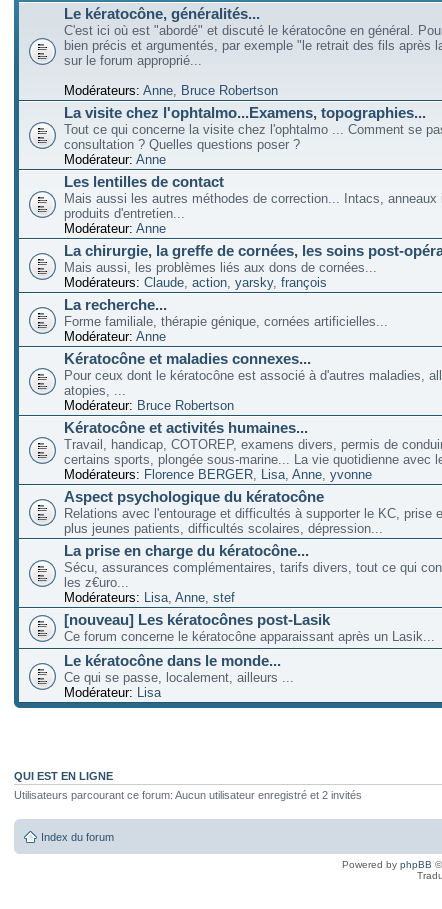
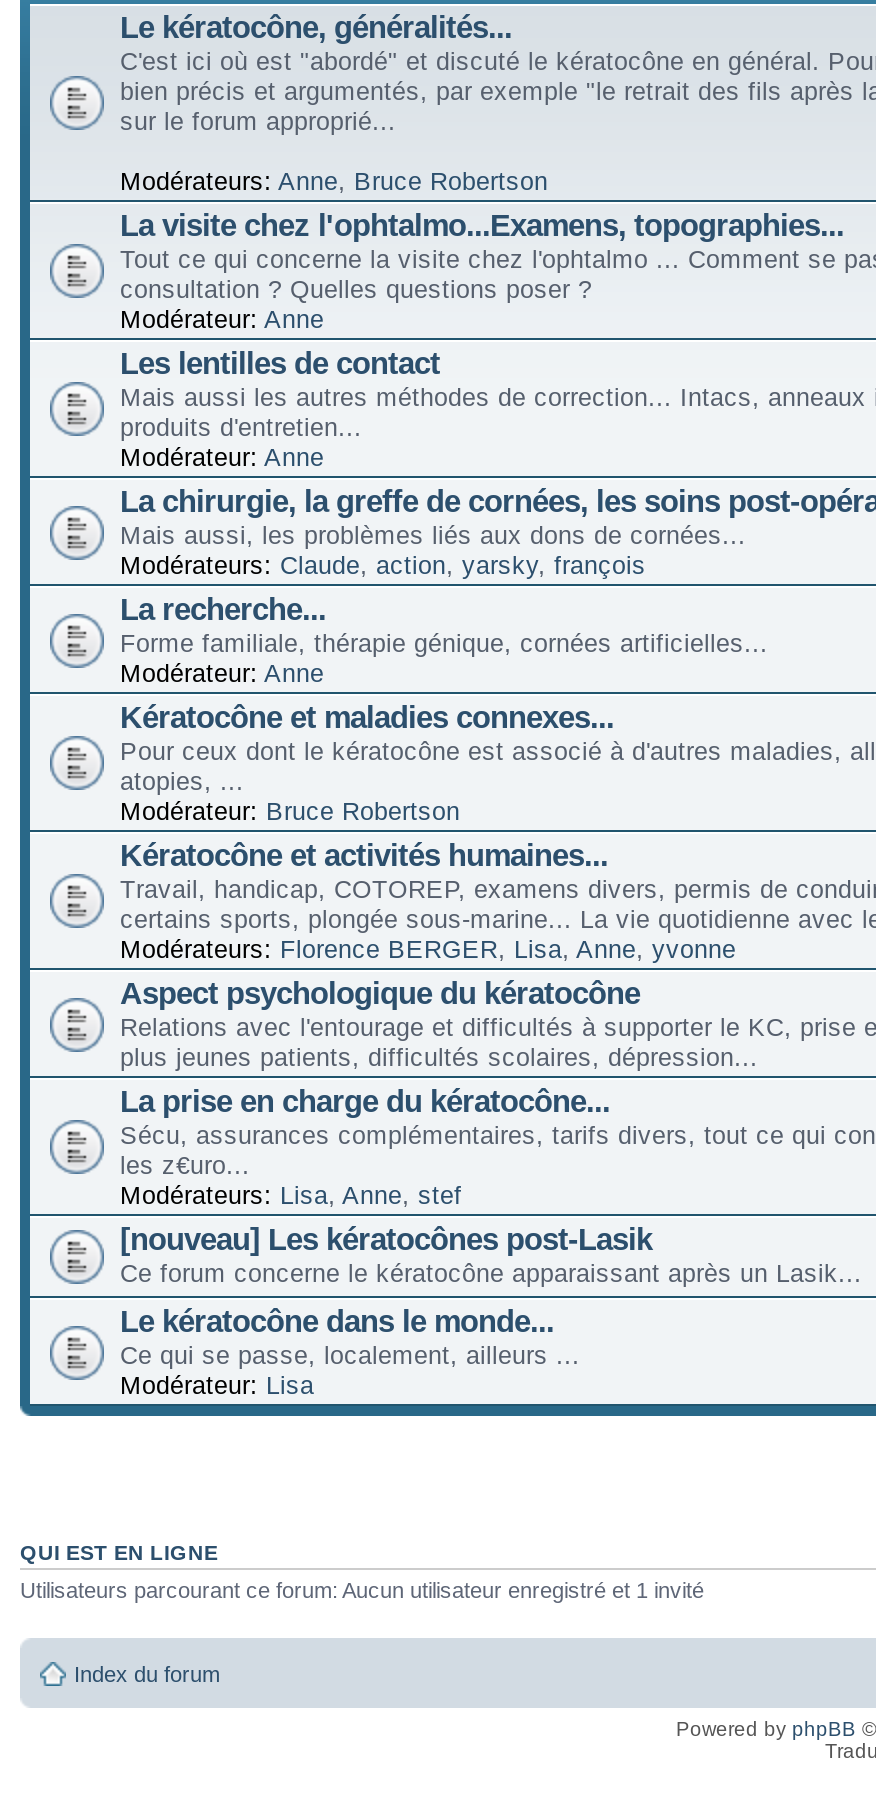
[14,789,362,801] Utilisateurs parcourant ce forum: Aucun utilisateur enregistré et 2 invités -> [20,1578,704,1602] Utilisateurs parcourant ce forum: Aucun utilisateur enregistré et 1 invité

